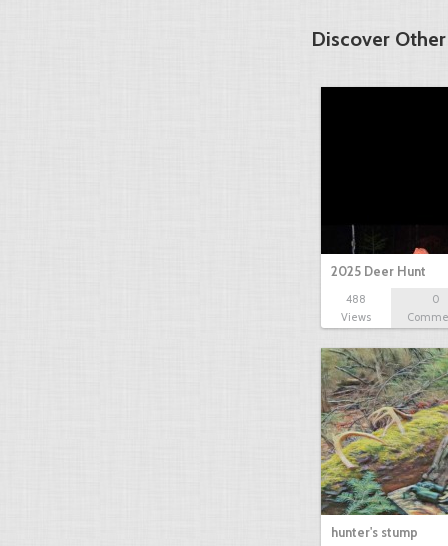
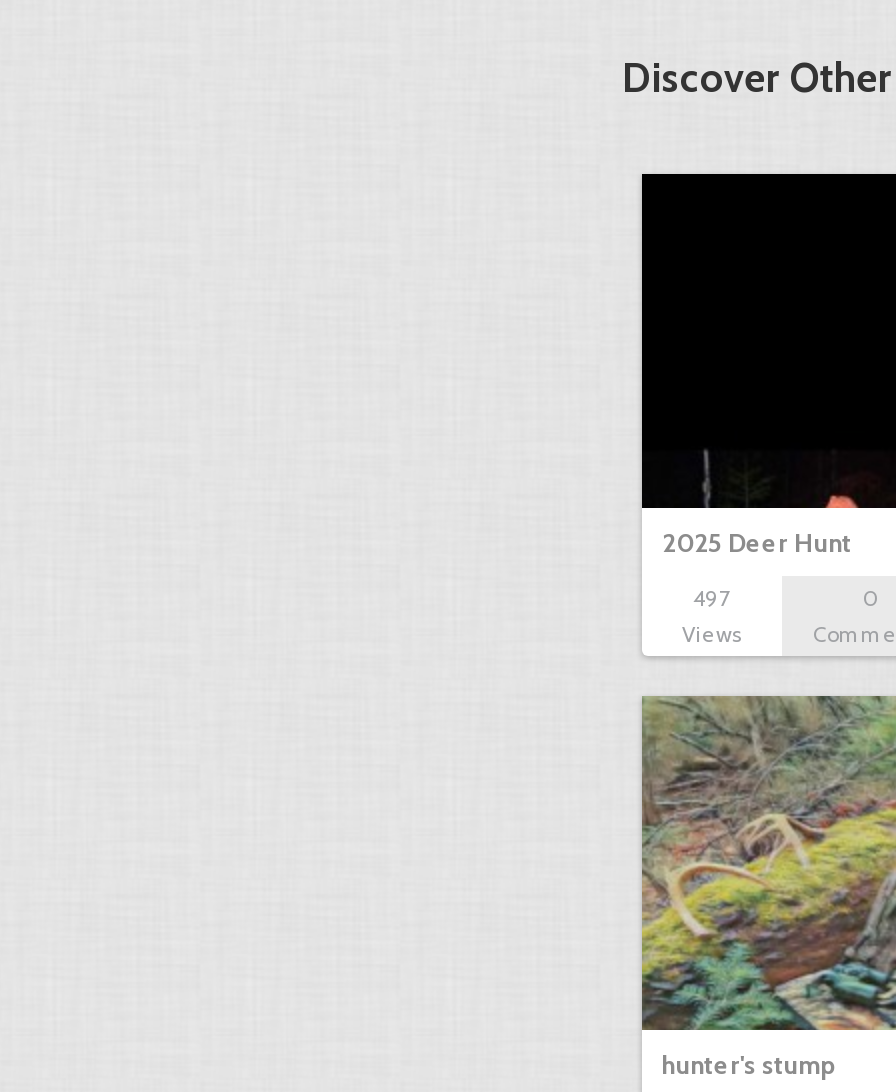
[346,291,366,305] 488 -> [693,583,731,611] 497

